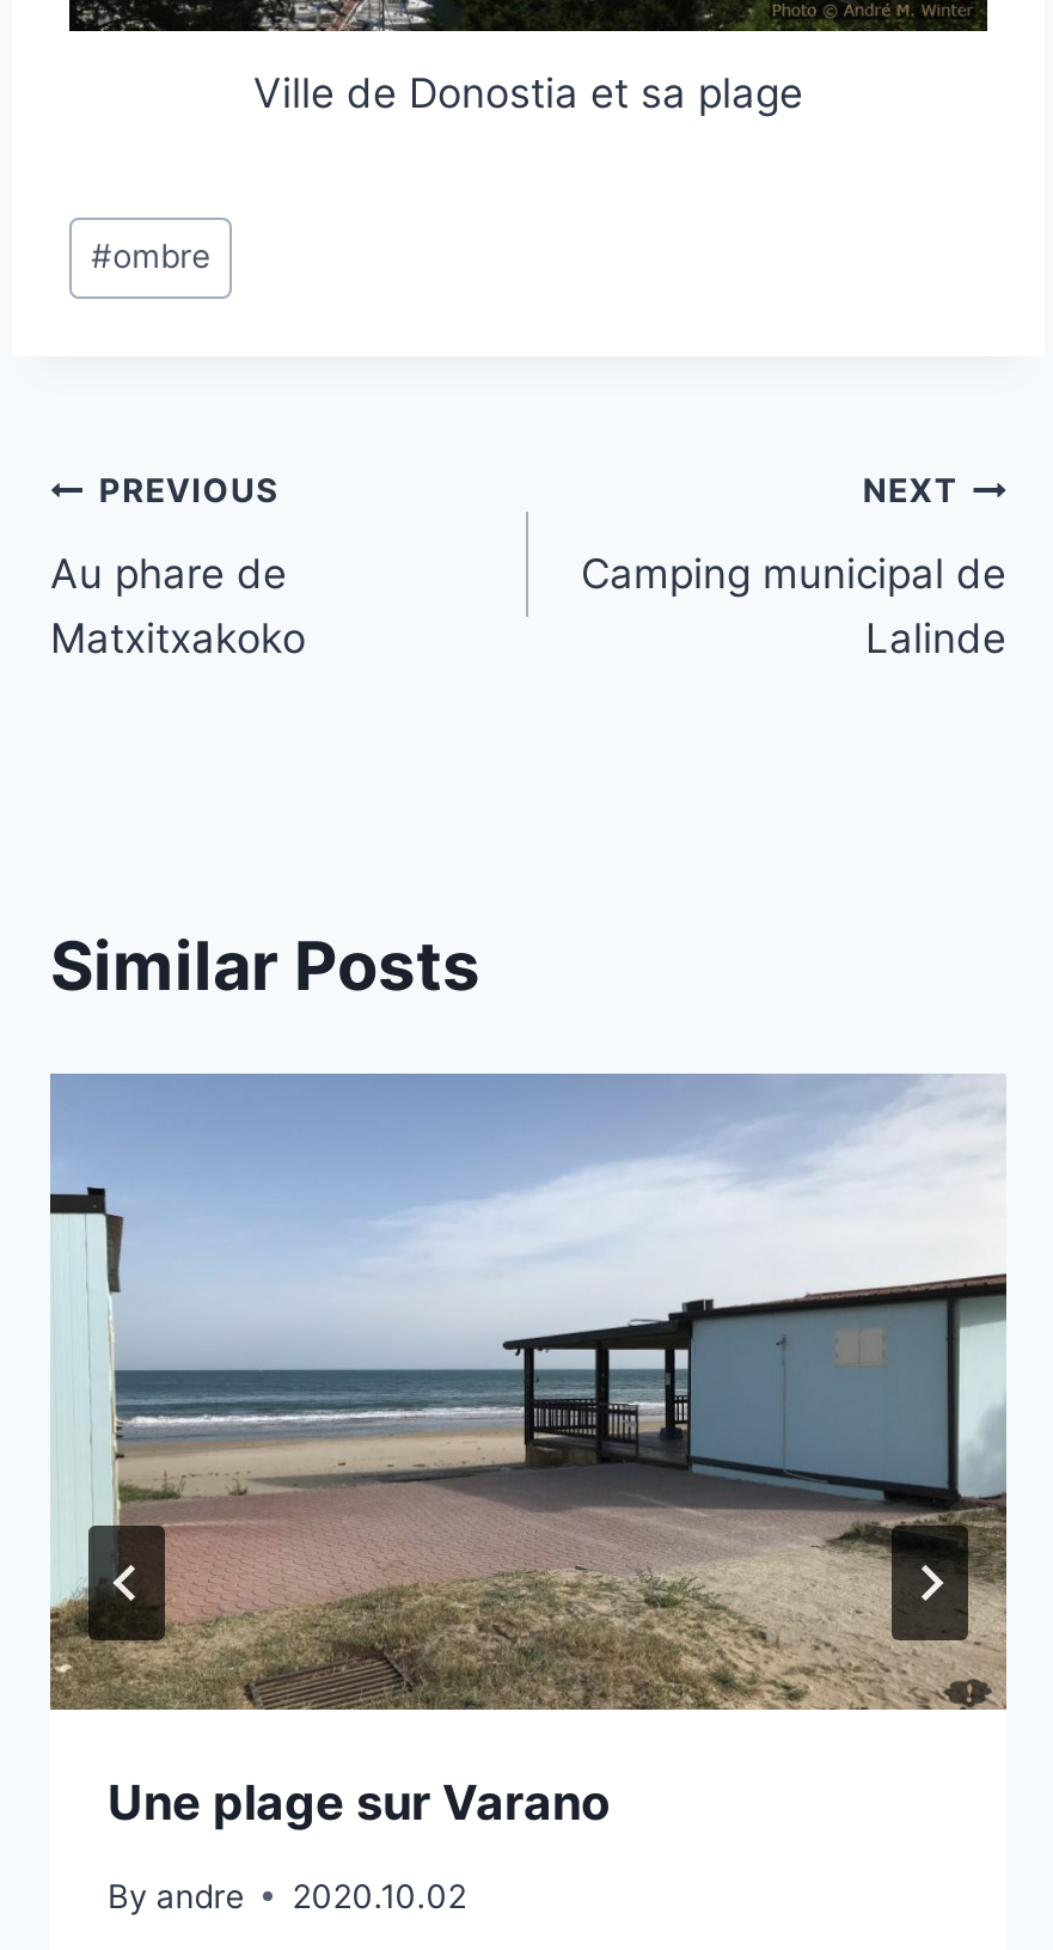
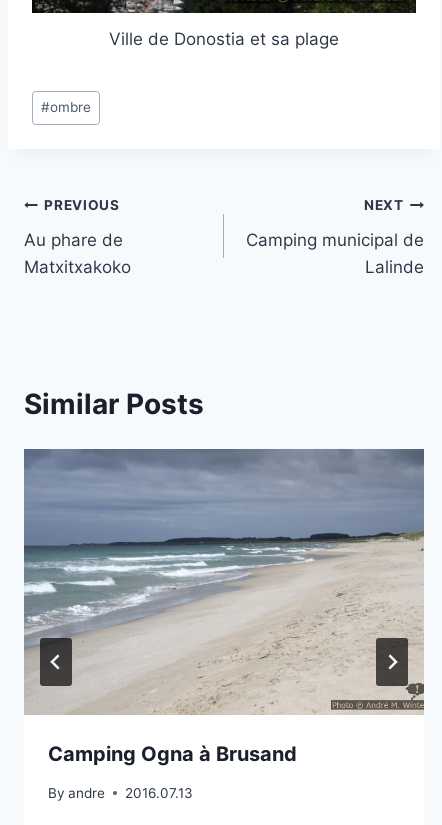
[50,1074,1006,1832] [image] | Une plage sur Varano -> [23,449,425,766] [image] | Camping Ogna à Brusand
[108,1877,467,1915] By andre 2020.10.02 -> [48,785,193,801] By andre 2016.07.13

